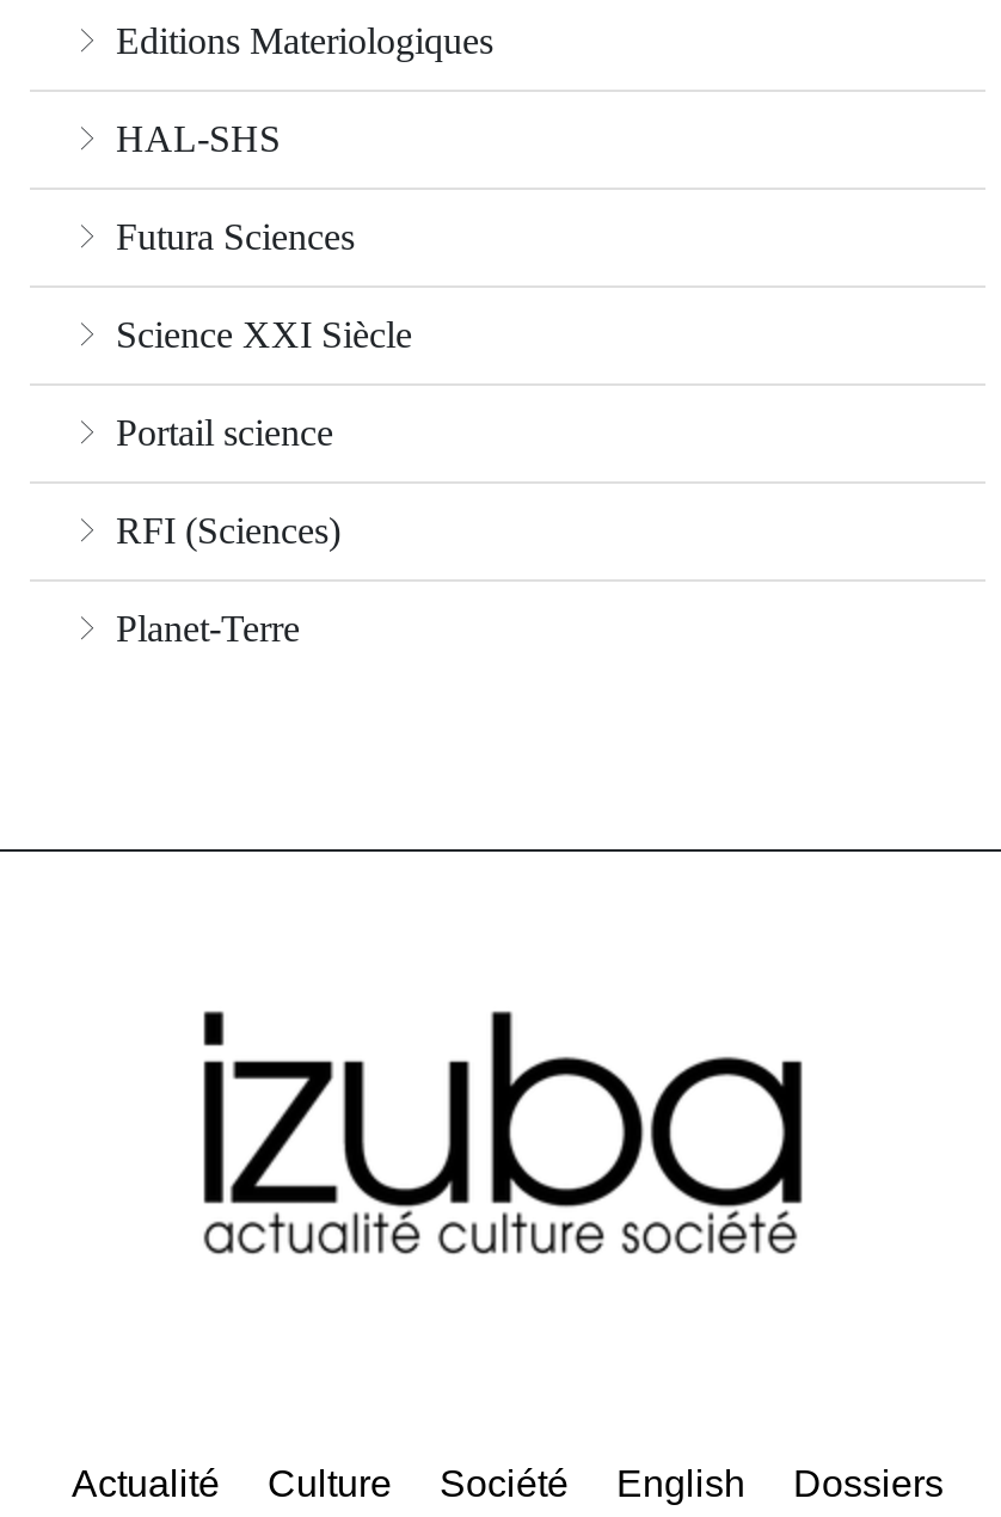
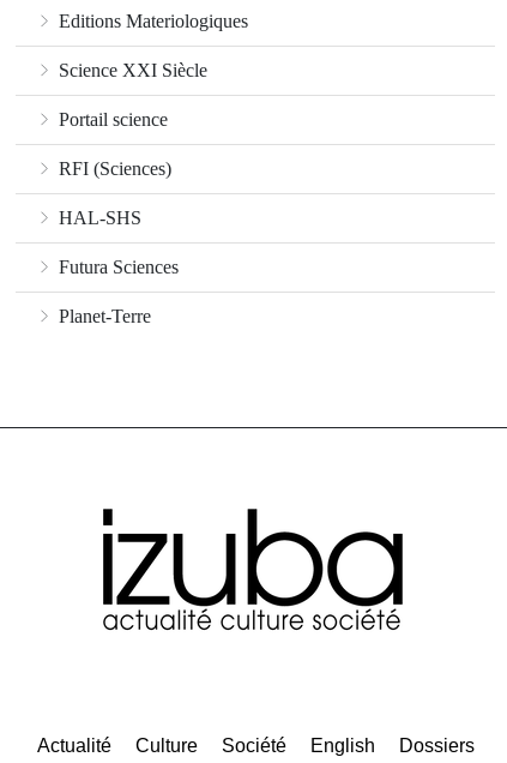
moved [106,118,355,257] -> [54,208,179,277]: HAL-SHS | Futura Sciences
moved [106,314,412,551] -> [54,60,207,179]: Science XXI Siècle | Portail science | RFI (Sciences)

